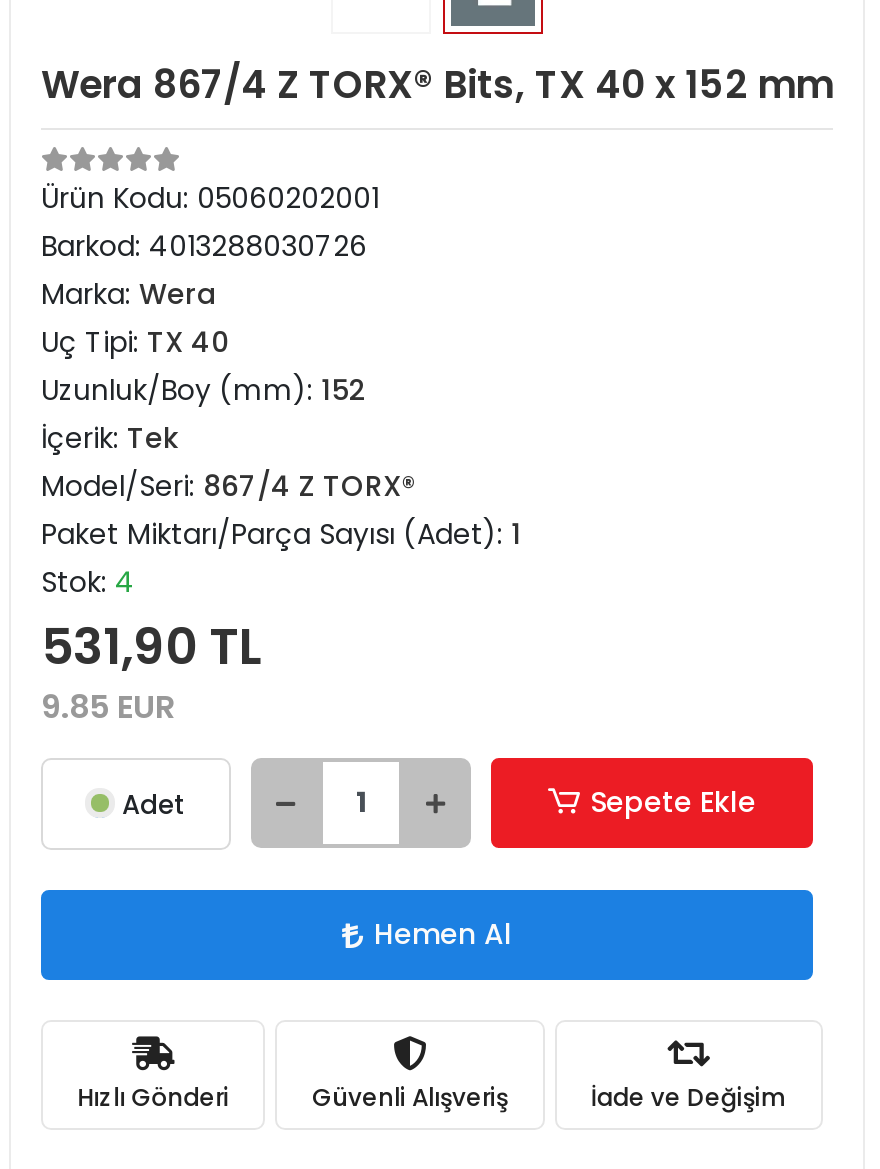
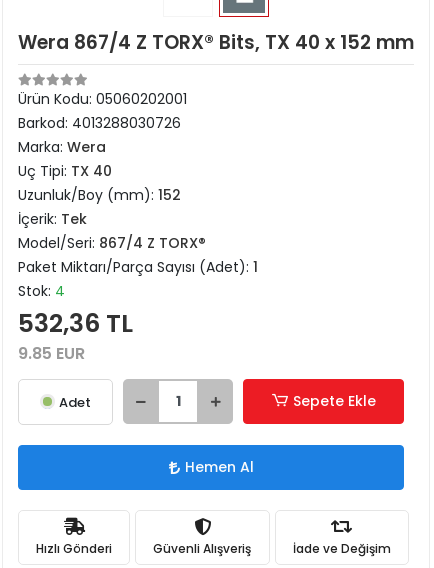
[41,612,263,682] 531,90 TL -> [18,306,133,341] 532,36 TL

